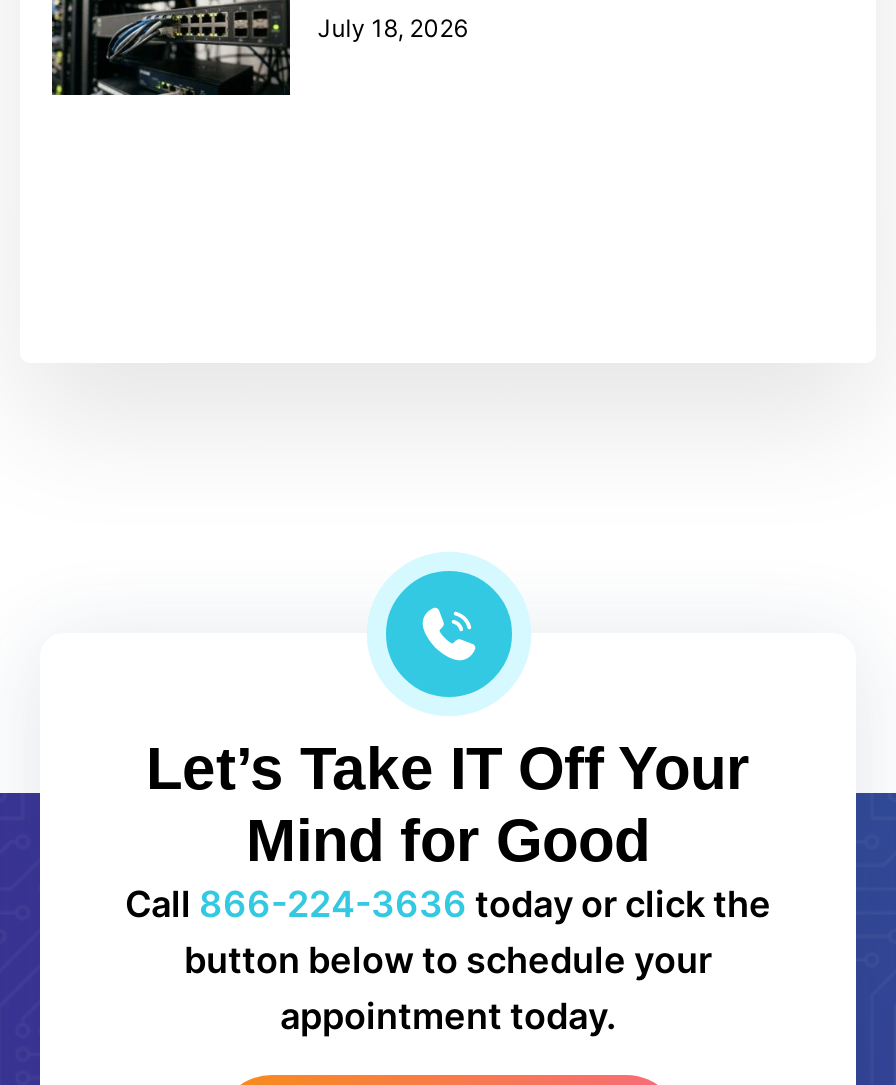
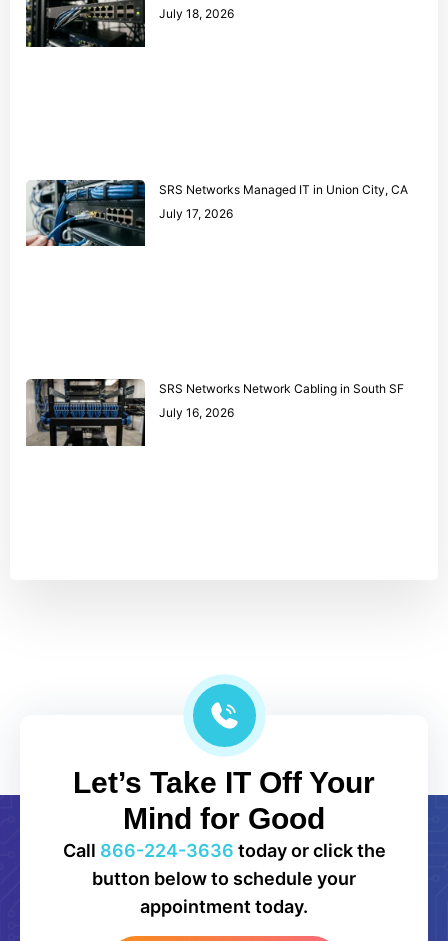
none -> [26,179,408,247] [image] | SRS Networks Managed IT in Union City, CA | July 17, 2026
none -> [27,378,404,447] [image] | SRS Networks Network Cabling in South SF | July 16, 2026

